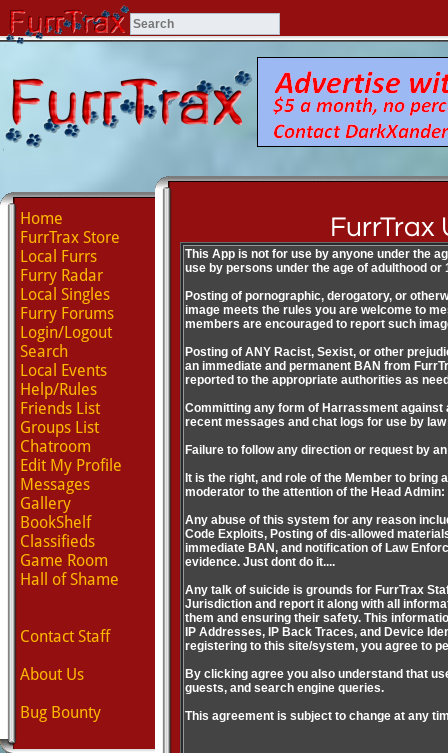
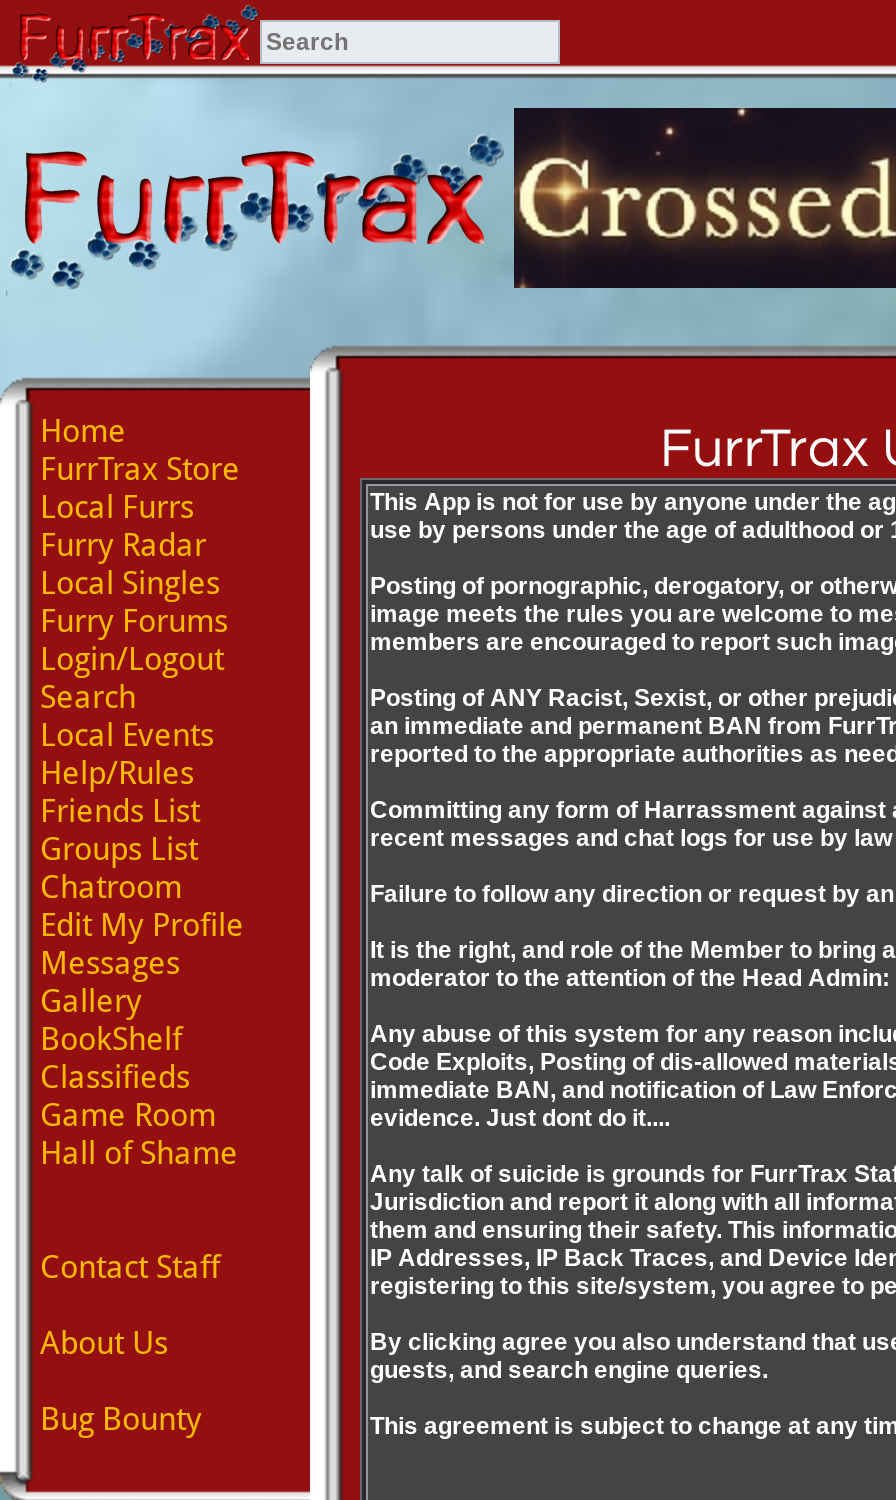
[257,57,445,147] [image] -> [514,108,890,288] [image]

